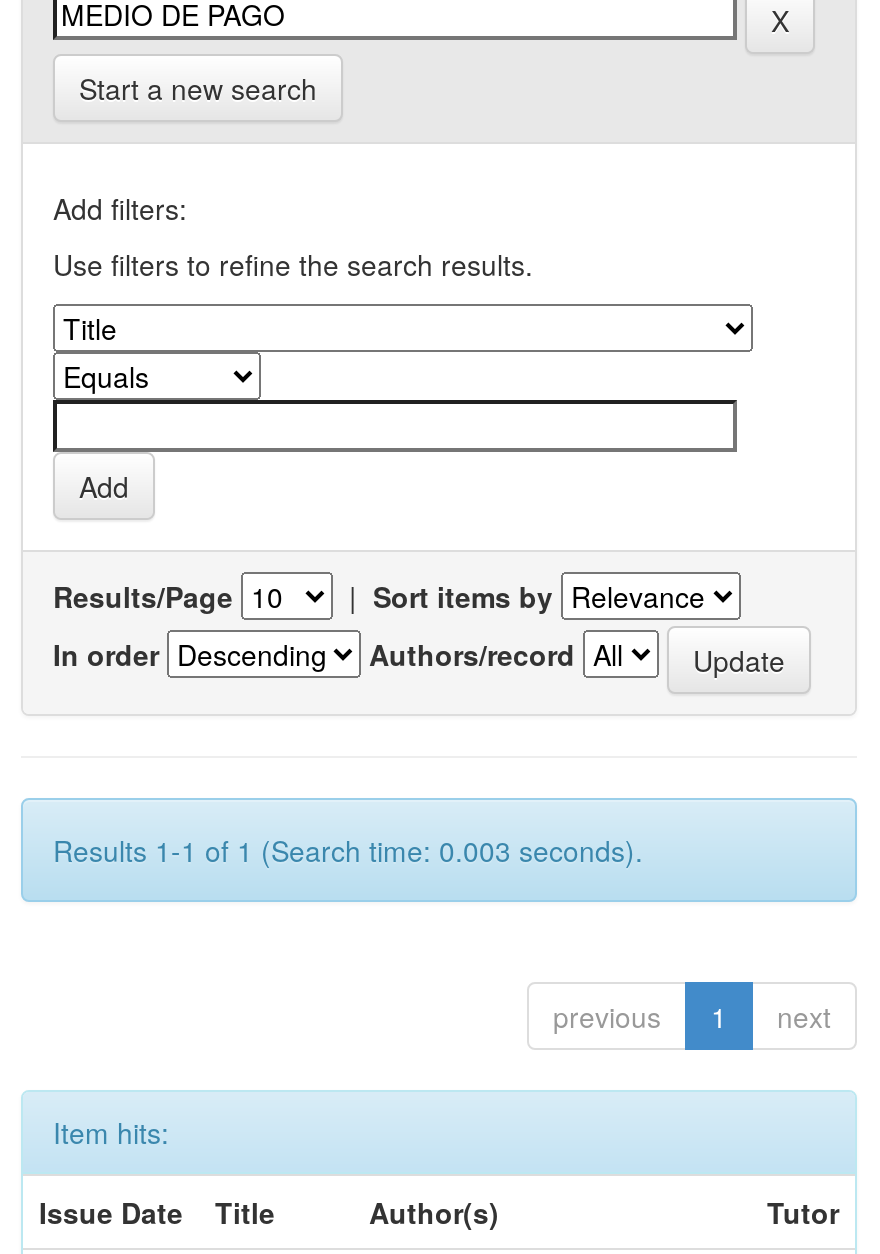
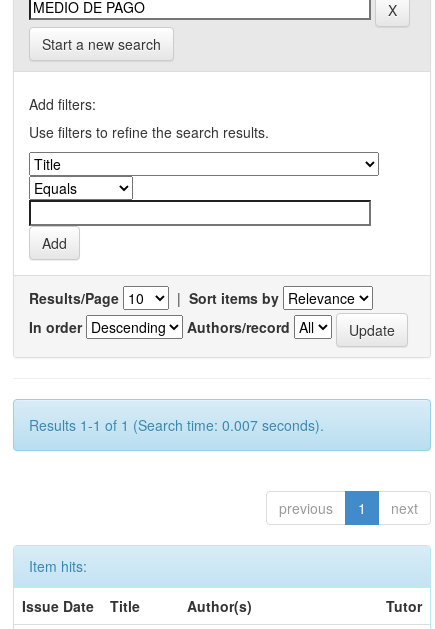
[53,830,643,870] Results 1-1 of 1 (Search time: 0.003 seconds). -> [29,415,324,435] Results 1-1 of 1 (Search time: 0.007 seconds).

